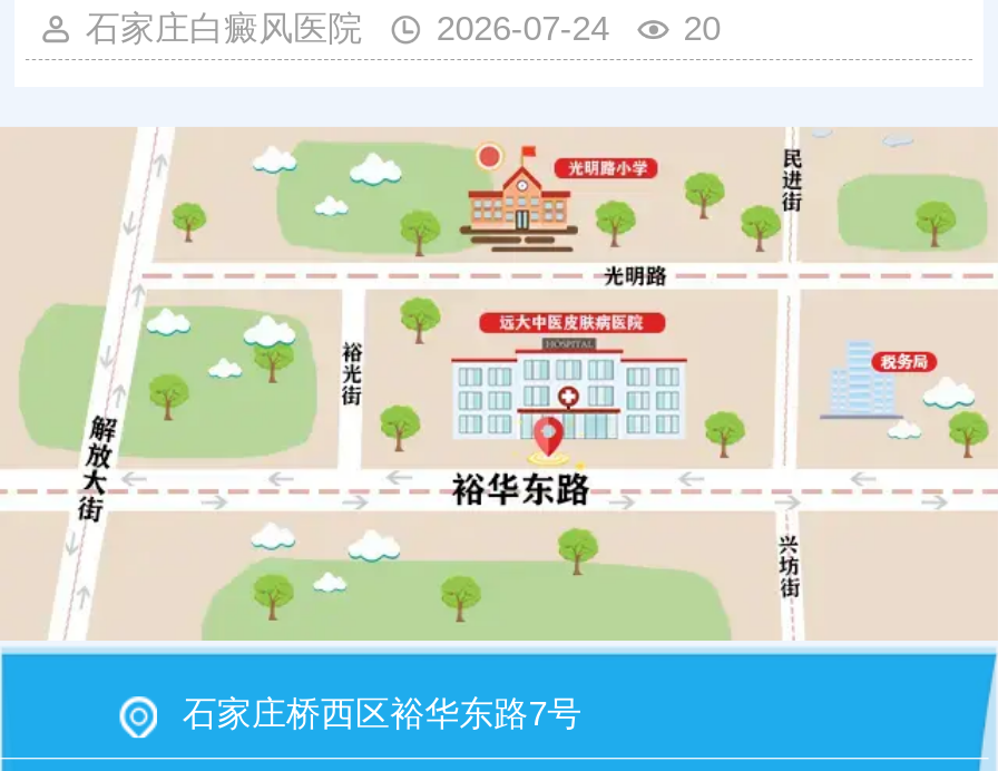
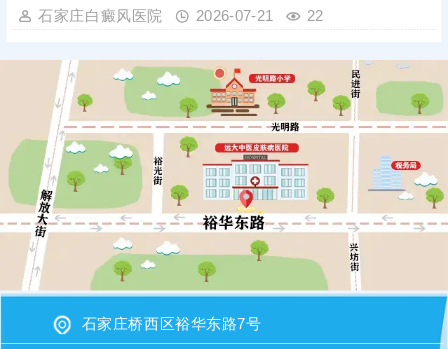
[436,10,609,47] 2026-07-24 -> [196,7,273,24] 2026-07-21
[683,10,721,47] 20 -> [307,7,323,24] 22

